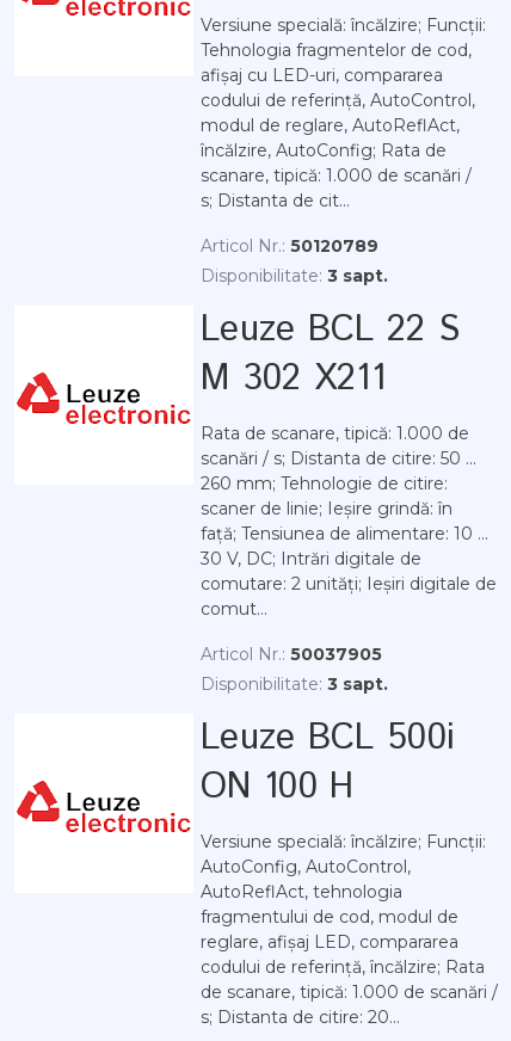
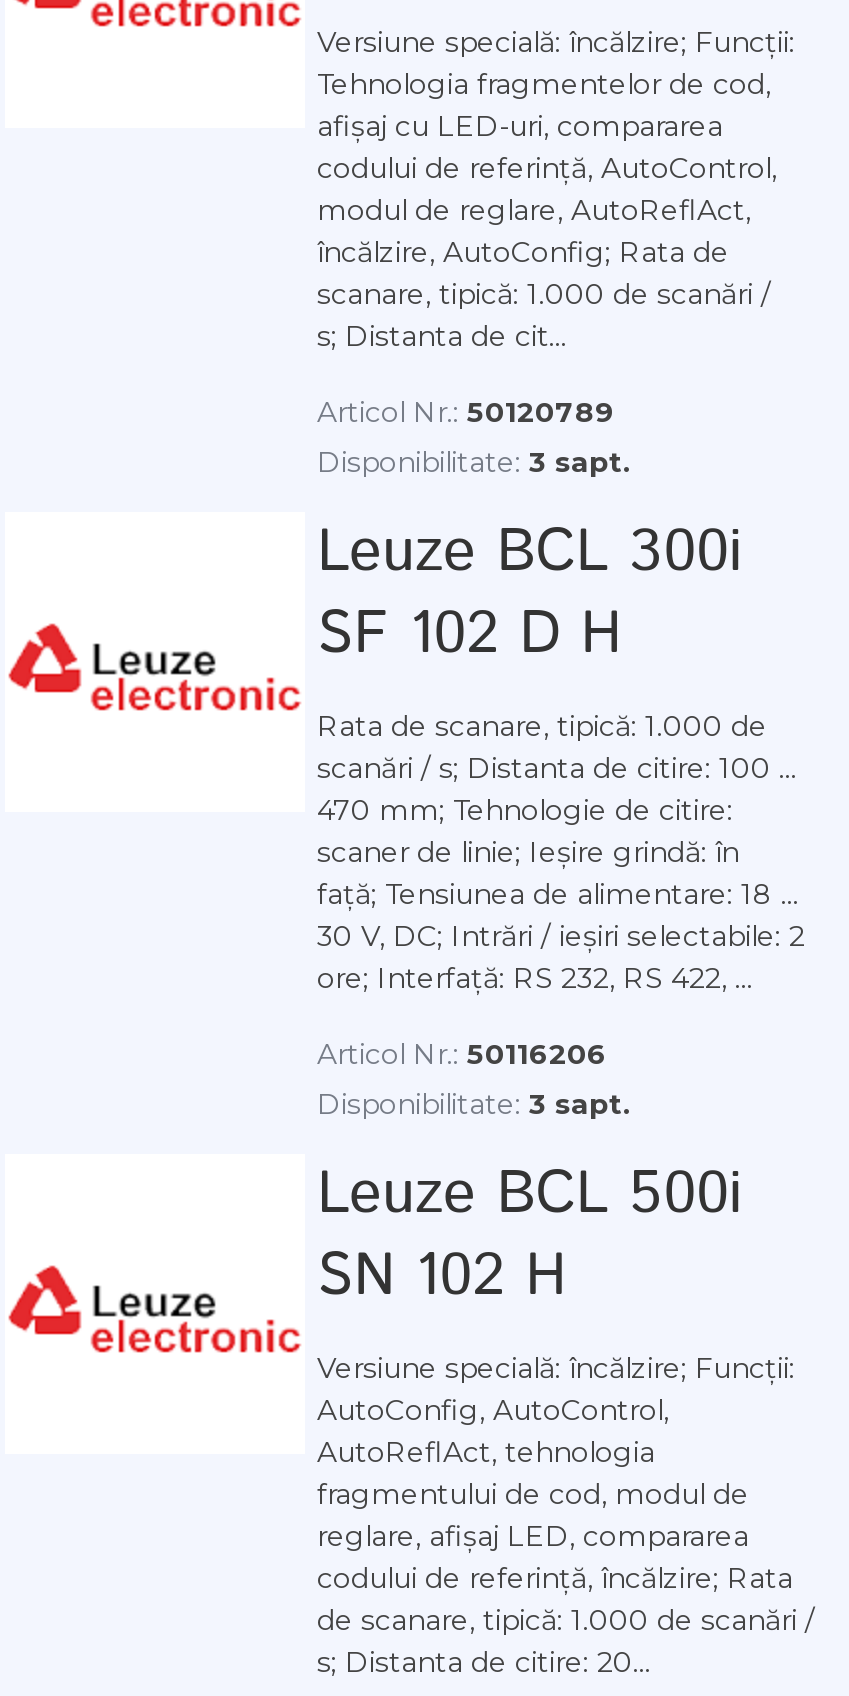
[201,304,460,405] Leuze BCL 22 S | M 302 X211 -> [317,510,743,678] Leuze BCL 300i | SF 102 D H
[201,448,476,469] scanări / s; Distanta de citire: 50 ... -> [317,750,797,786] scanări / s; Distanta de citire: 100 ...
[201,473,448,494] 260 mm; Tehnologie de citire: -> [317,792,733,828] 470 mm; Tehnologie de citire:
[201,523,497,620] față; Tensiunea de alimentare: 10 ... | 30 V, DC; Intrări digitale de | comutare: 2 unități; Ieșiri digitale de | comut... -> [317,876,805,996] față; Tensiunea de alimentare: 18 ... | 30 V, DC; Intrări / ieșiri selectabile: 2 | ore; Interfață: RS 232, RS 422, ...
[201,643,382,665] Articol Nr.: 50037905 -> [317,1036,607,1072] Articol Nr.: 50116206
[201,762,354,813] ON 100 H -> [317,1234,566,1320] SN 102 H

